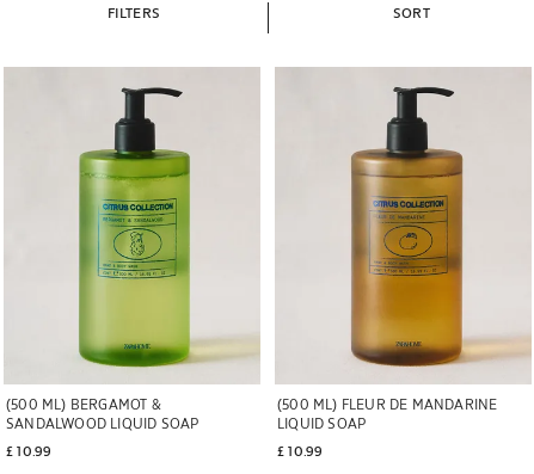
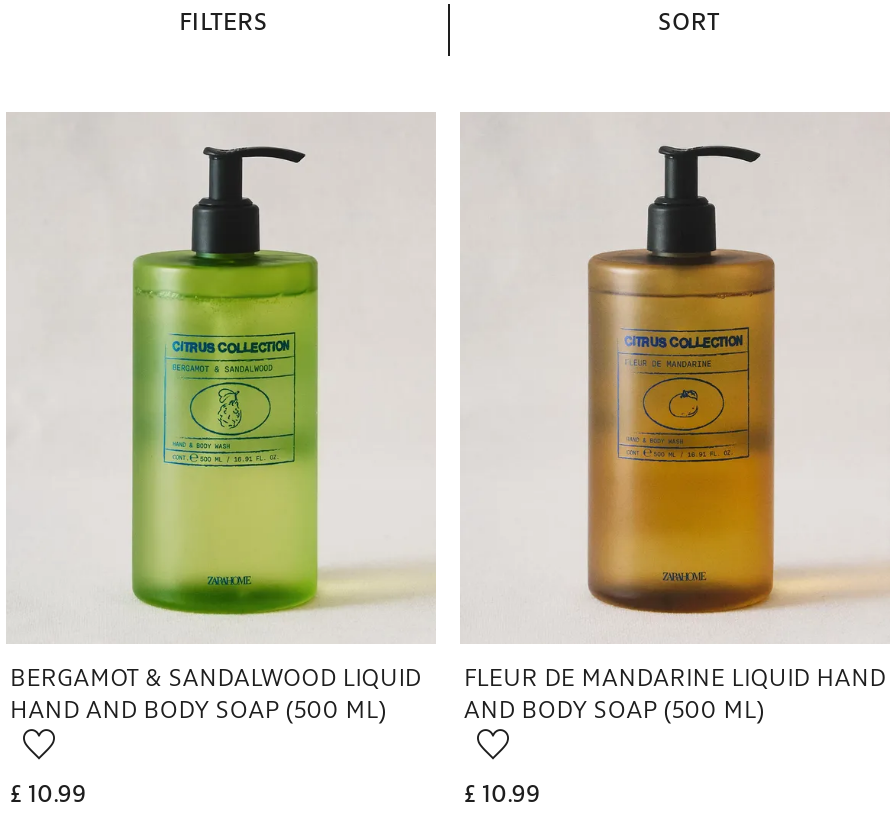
[6,395,199,431] (500 ML) BERGAMOT & | SANDALWOOD LIQUID SOAP -> [10,662,421,722] BERGAMOT & SANDALWOOD LIQUID | HAND AND BODY SOAP (500 ML)
[277,395,497,431] (500 ML) FLEUR DE MANDARINE | LIQUID SOAP -> [464,662,886,722] FLEUR DE MANDARINE LIQUID HAND | AND BODY SOAP (500 ML)

